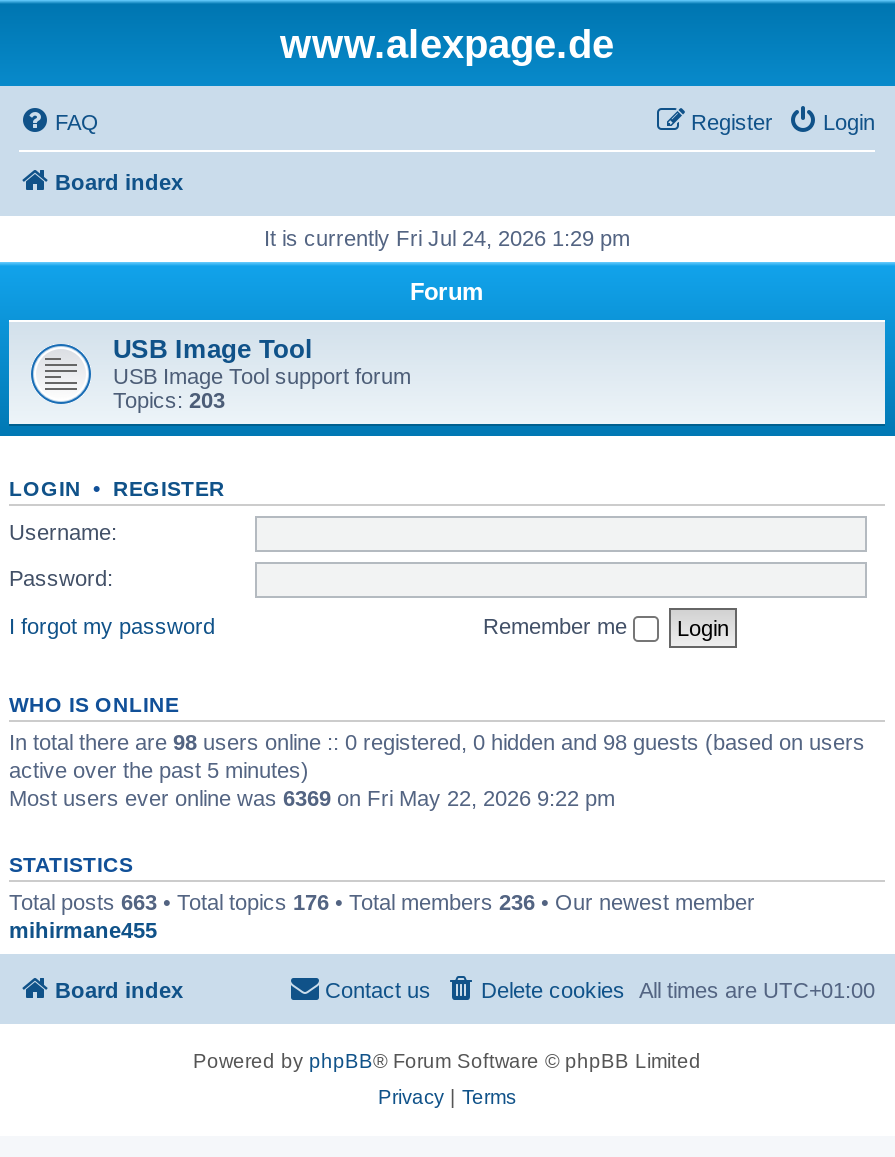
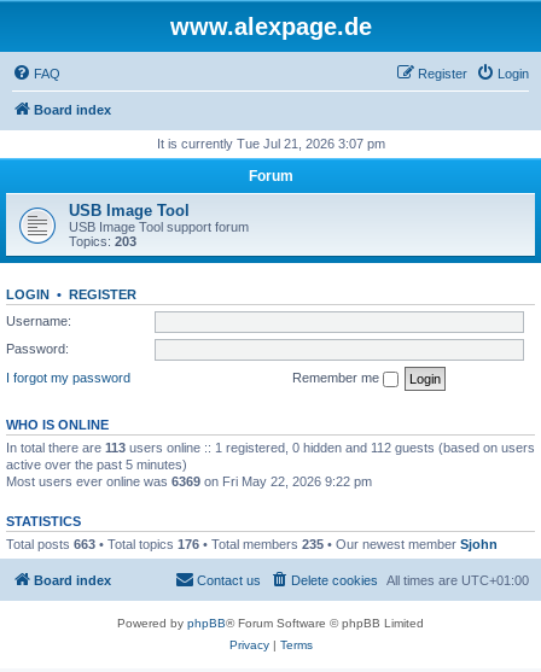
[264,226,630,250] It is currently Fri Jul 24, 2026 1:29 pm -> [156,136,385,151] It is currently Tue Jul 21, 2026 3:07 pm
[9,729,865,753] In total there are 98 users online :: 0 registered, 0 hidden and 98 guests (based on users -> [6,440,535,454] In total there are 113 users online :: 1 registered, 0 hidden and 112 guests (based on users
[9,889,755,941] Total posts 663 • Total topics 176 • Total members 236 • Our newest member | mihirmane455 -> [6,536,498,551] Total posts 663 • Total topics 176 • Total members 235 • Our newest member Sjohn

